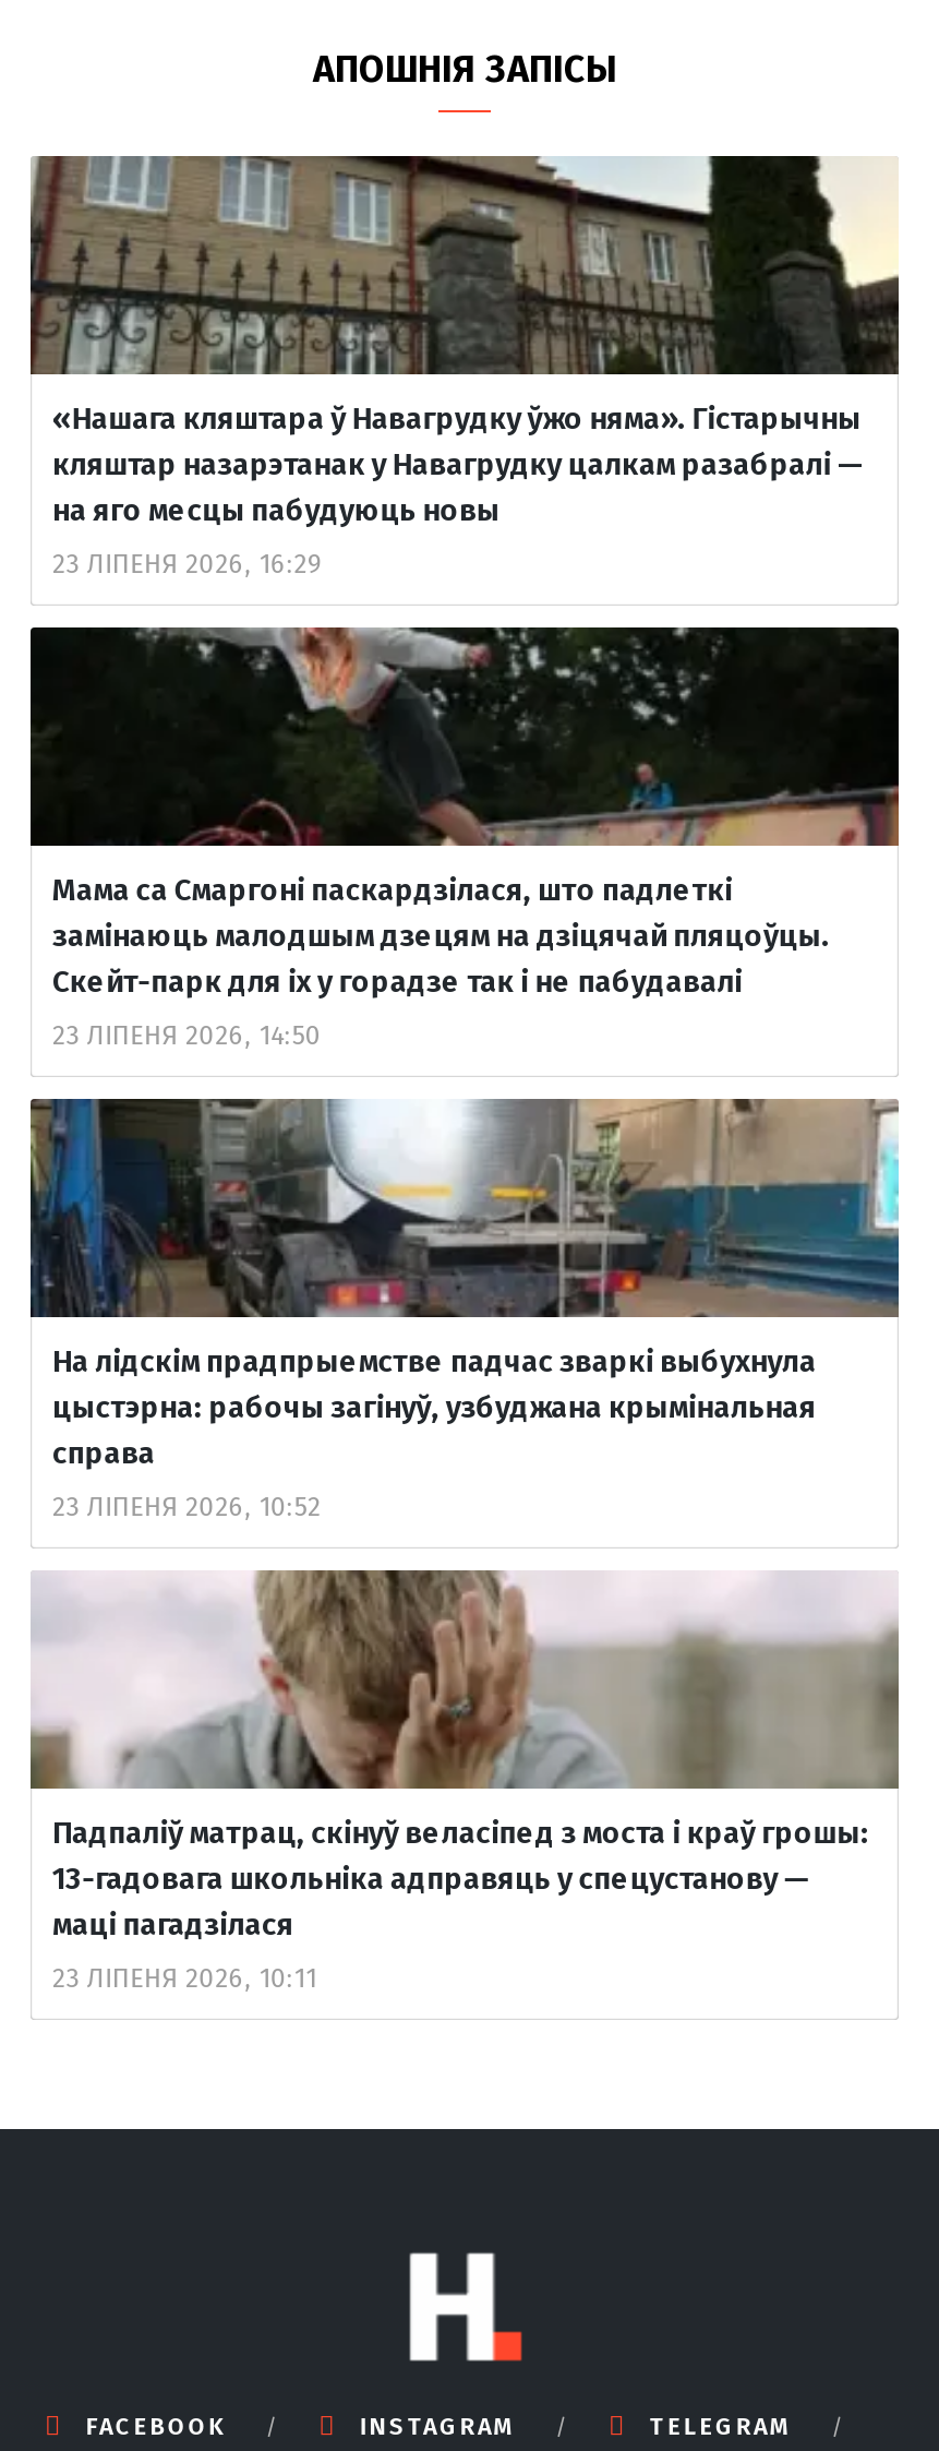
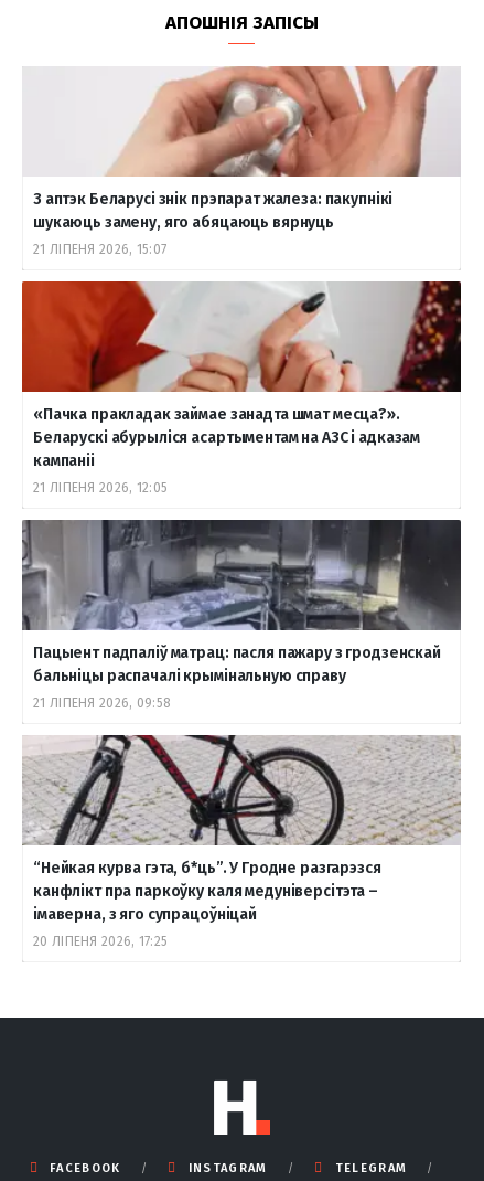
[28,154,901,528] [image] | «Нашага кляштара ў Навагрудку ўжо няма». Гістарычны | кляштар назарэтанак у Навагрудку цалкам разабралі — | на яго месцы пабудуюць новы -> [22,65,460,231] [image] | З аптэк Беларусі знік прэпарат жалеза: пакупнікі | шукаюць замену, яго абяцаюць вярнуць
[52,548,323,579] 23 ЛІПЕНЯ 2026, 16:29 -> [33,241,167,257] 21 ЛІПЕНЯ 2026, 15:07
[28,625,901,1000] [image] | Мама са Смаргоні паскардзілася, што падлеткі | замінаюць малодшым дзецям на дзіцячай пляцоўцы. | Скейт-парк для іх у горадзе так і не пабудавалі -> [21,280,461,470] [image] | «Пачка пракладак займае занадта шмат месца?». | Беларускі абурыліся асартыментам на АЗС і адказам | кампаніі
[52,1019,321,1050] 23 ЛІПЕНЯ 2026, 14:50 -> [33,480,168,495] 21 ЛІПЕНЯ 2026, 12:05
[33,1097,901,1471] [image] | На лідскім прадпрыемстве падчас зваркі выбухнула | цыстэрна: рабочы загінуў, узбуджана крымінальная | справа -> [22,519,462,685] [image] | Пацыент падпаліў матрац: пасля пажару з гродзенскай | бальніцы распачалі крымінальную справу
[52,1491,321,1521] 23 ЛІПЕНЯ 2026, 10:52 -> [33,695,171,710] 21 ЛІПЕНЯ 2026, 09:58
[35,1568,899,1943] [image] | Падпаліў матрац, скінуў веласіпед з моста і краў грошы: | 13-гадовага школьніка адправяць у спецустанову — | маці пагадзілася -> [22,734,461,923] [image] | “Нейкая курва гэта, б*ць”. У Гродне разгарэзся | канфлікт пра паркоўку каля медуніверсітэта – | імаверна, з яго супрацоўніцай
[52,1962,317,1993] 23 ЛІПЕНЯ 2026, 10:11 -> [33,933,168,949] 20 ЛІПЕНЯ 2026, 17:25

